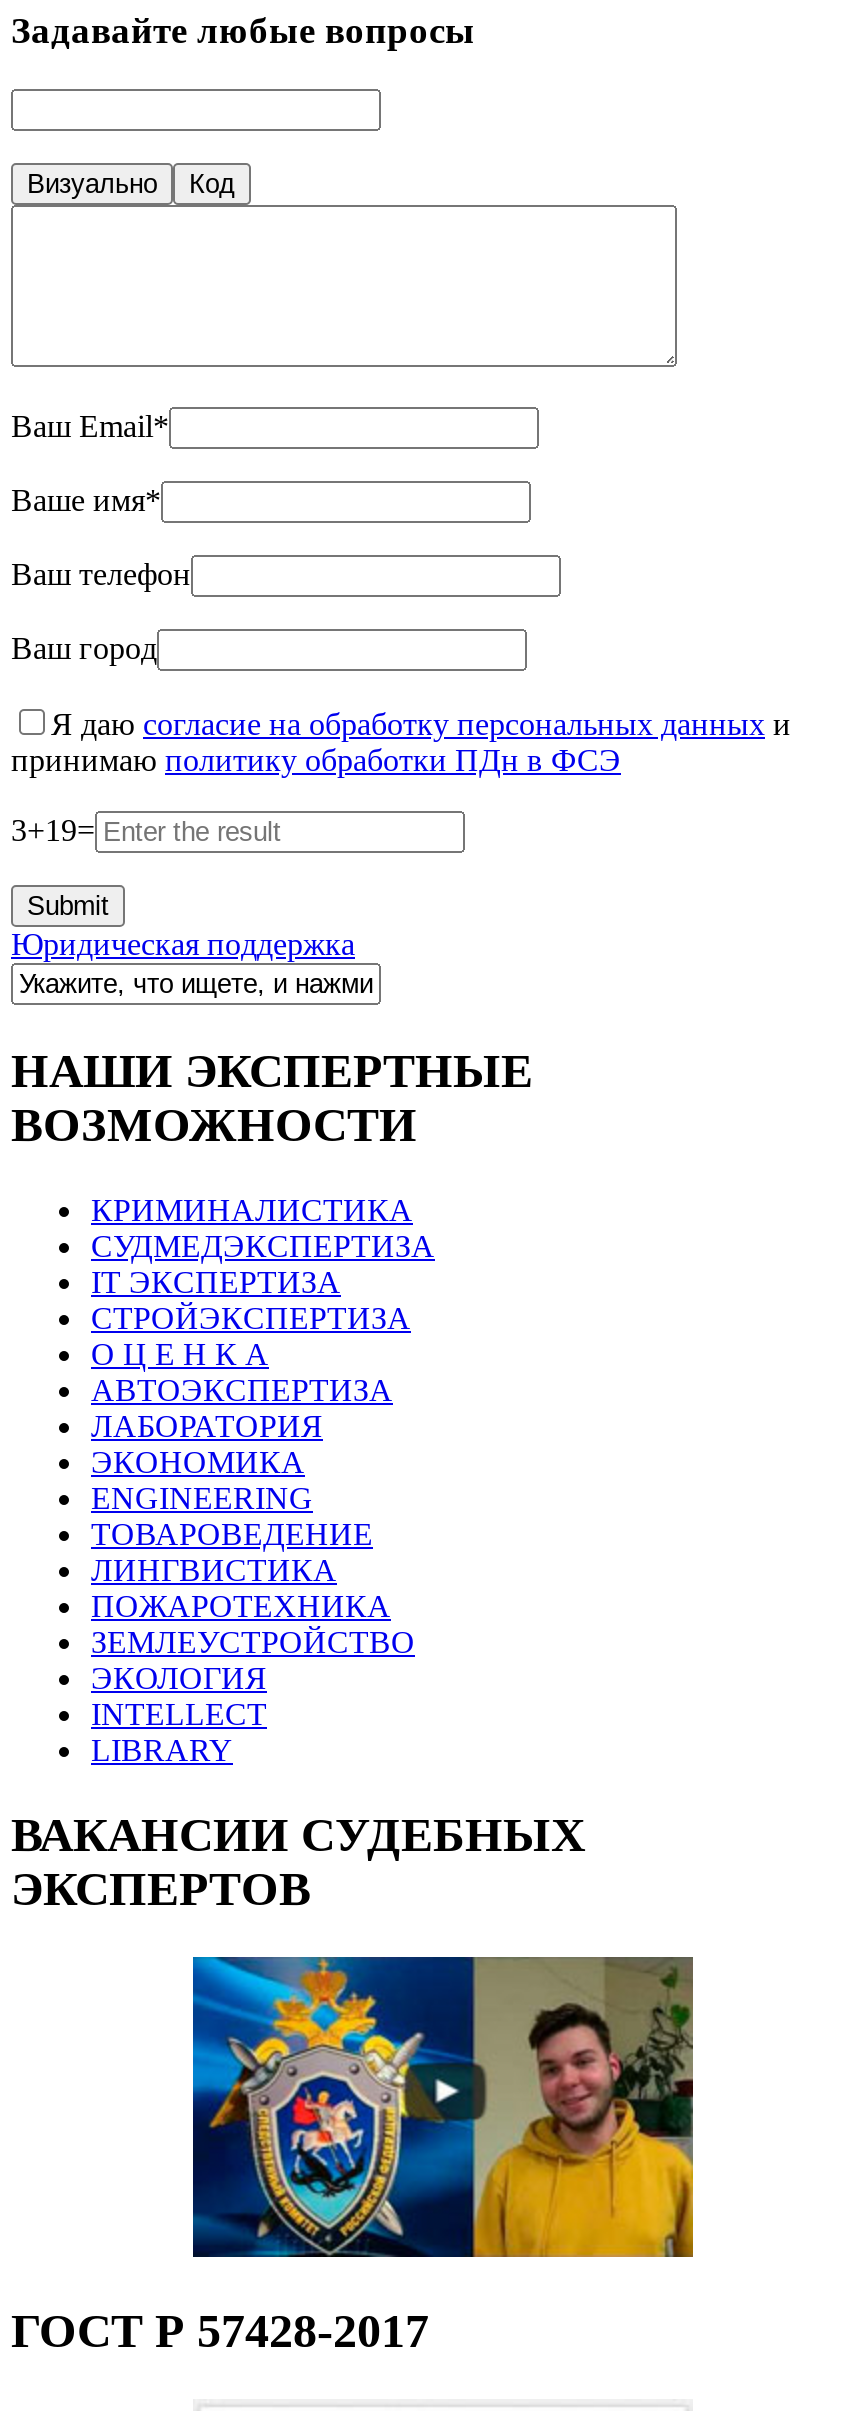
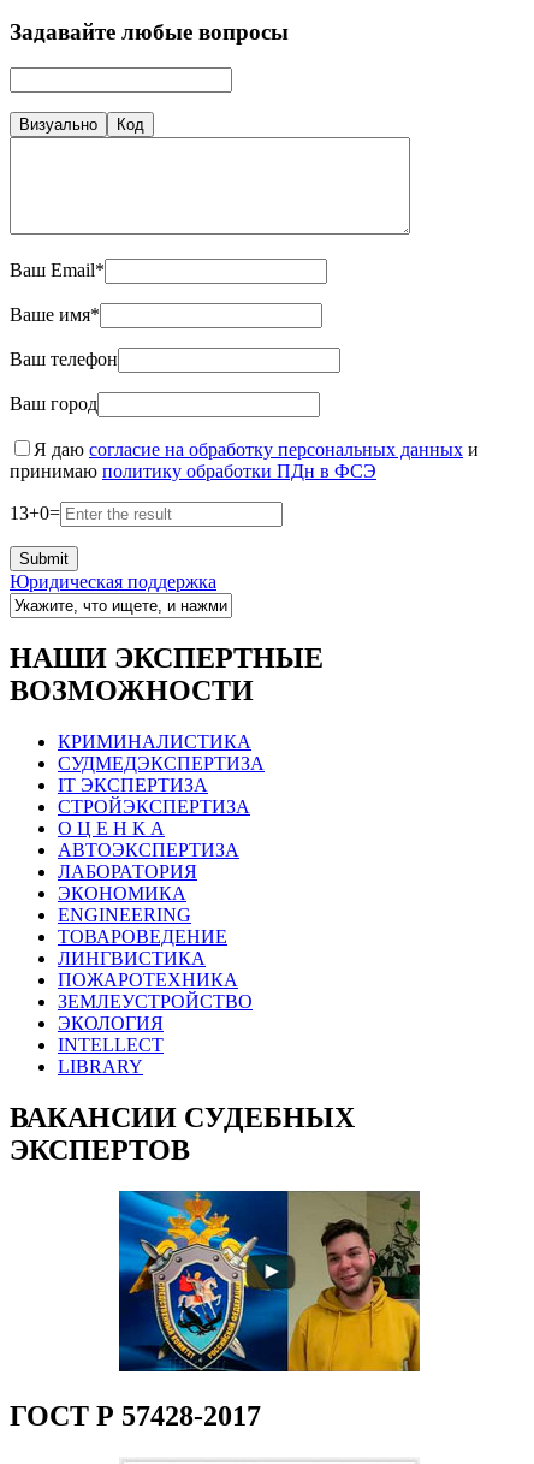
[11,814,95,848] 3+19= -> [10,503,60,524] 13+0=

